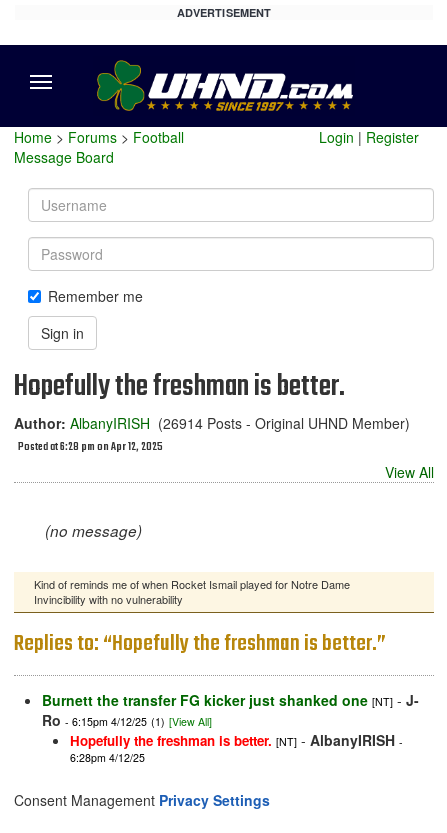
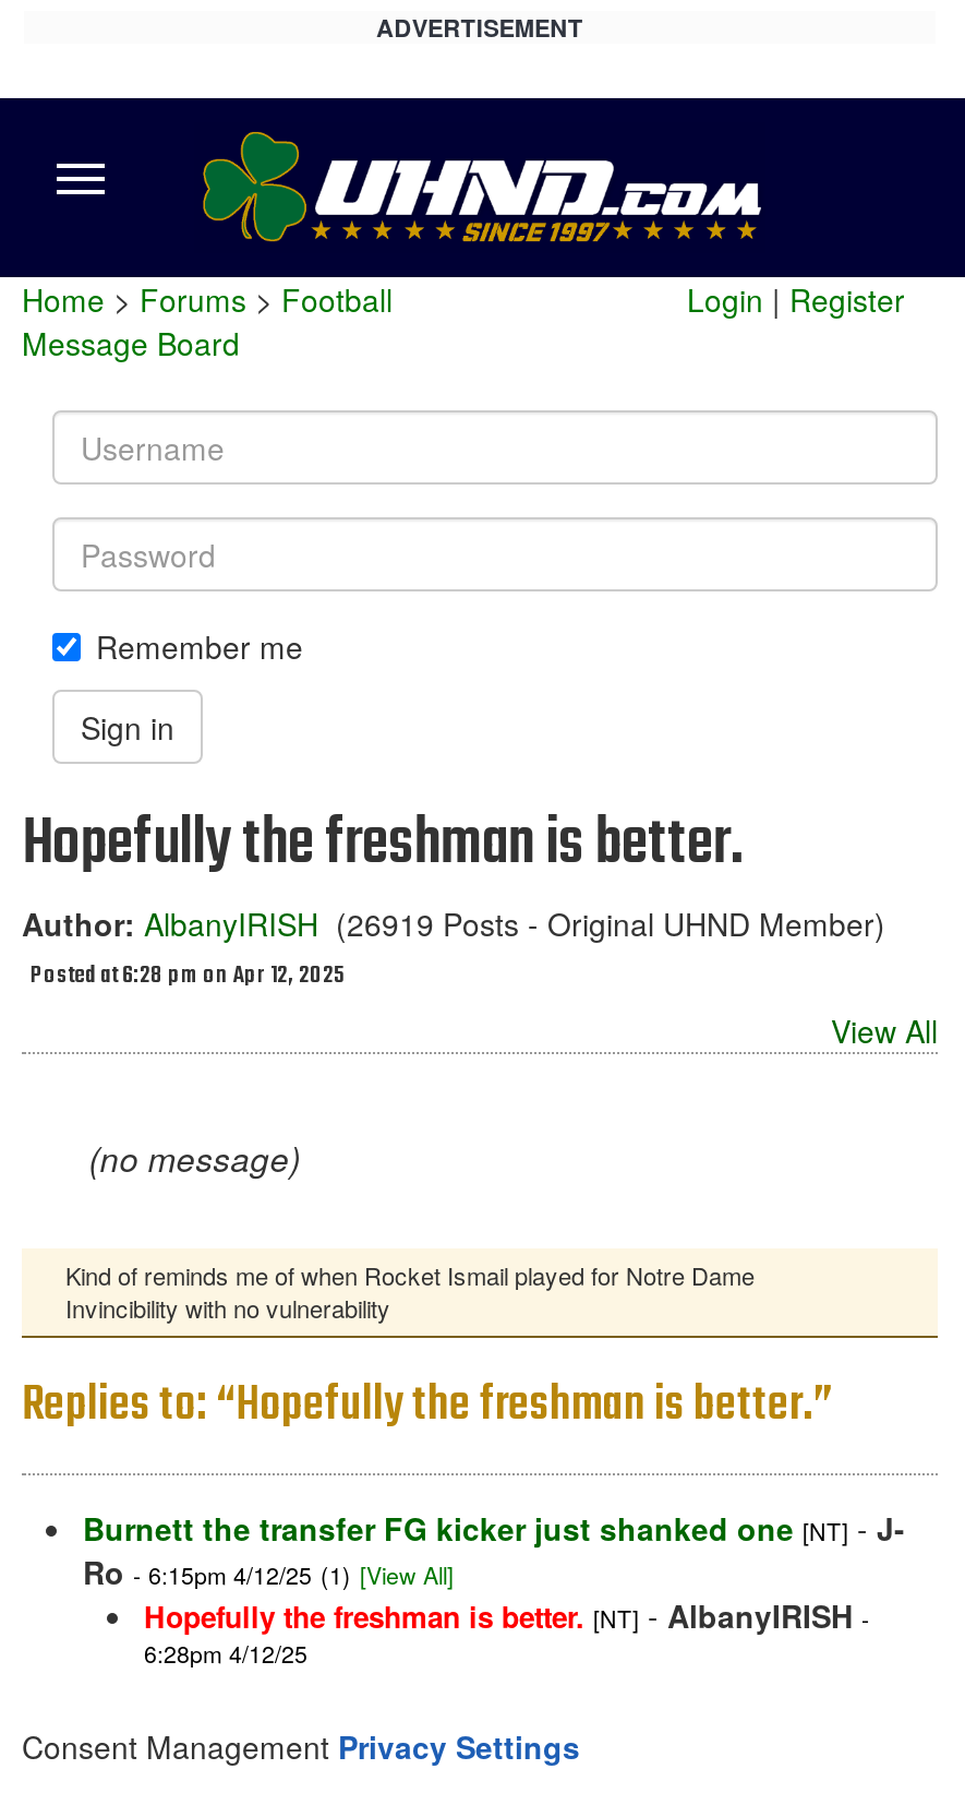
[14,413,410,433] Author: AlbanyIRISH (26914 Posts - Original UHND Member) -> [22,901,885,945] Author: AlbanyIRISH (26919 Posts - Original UHND Member)

